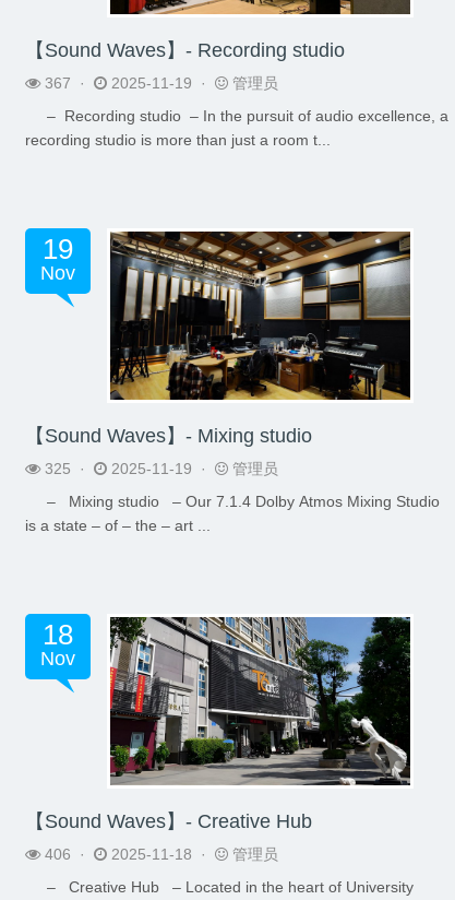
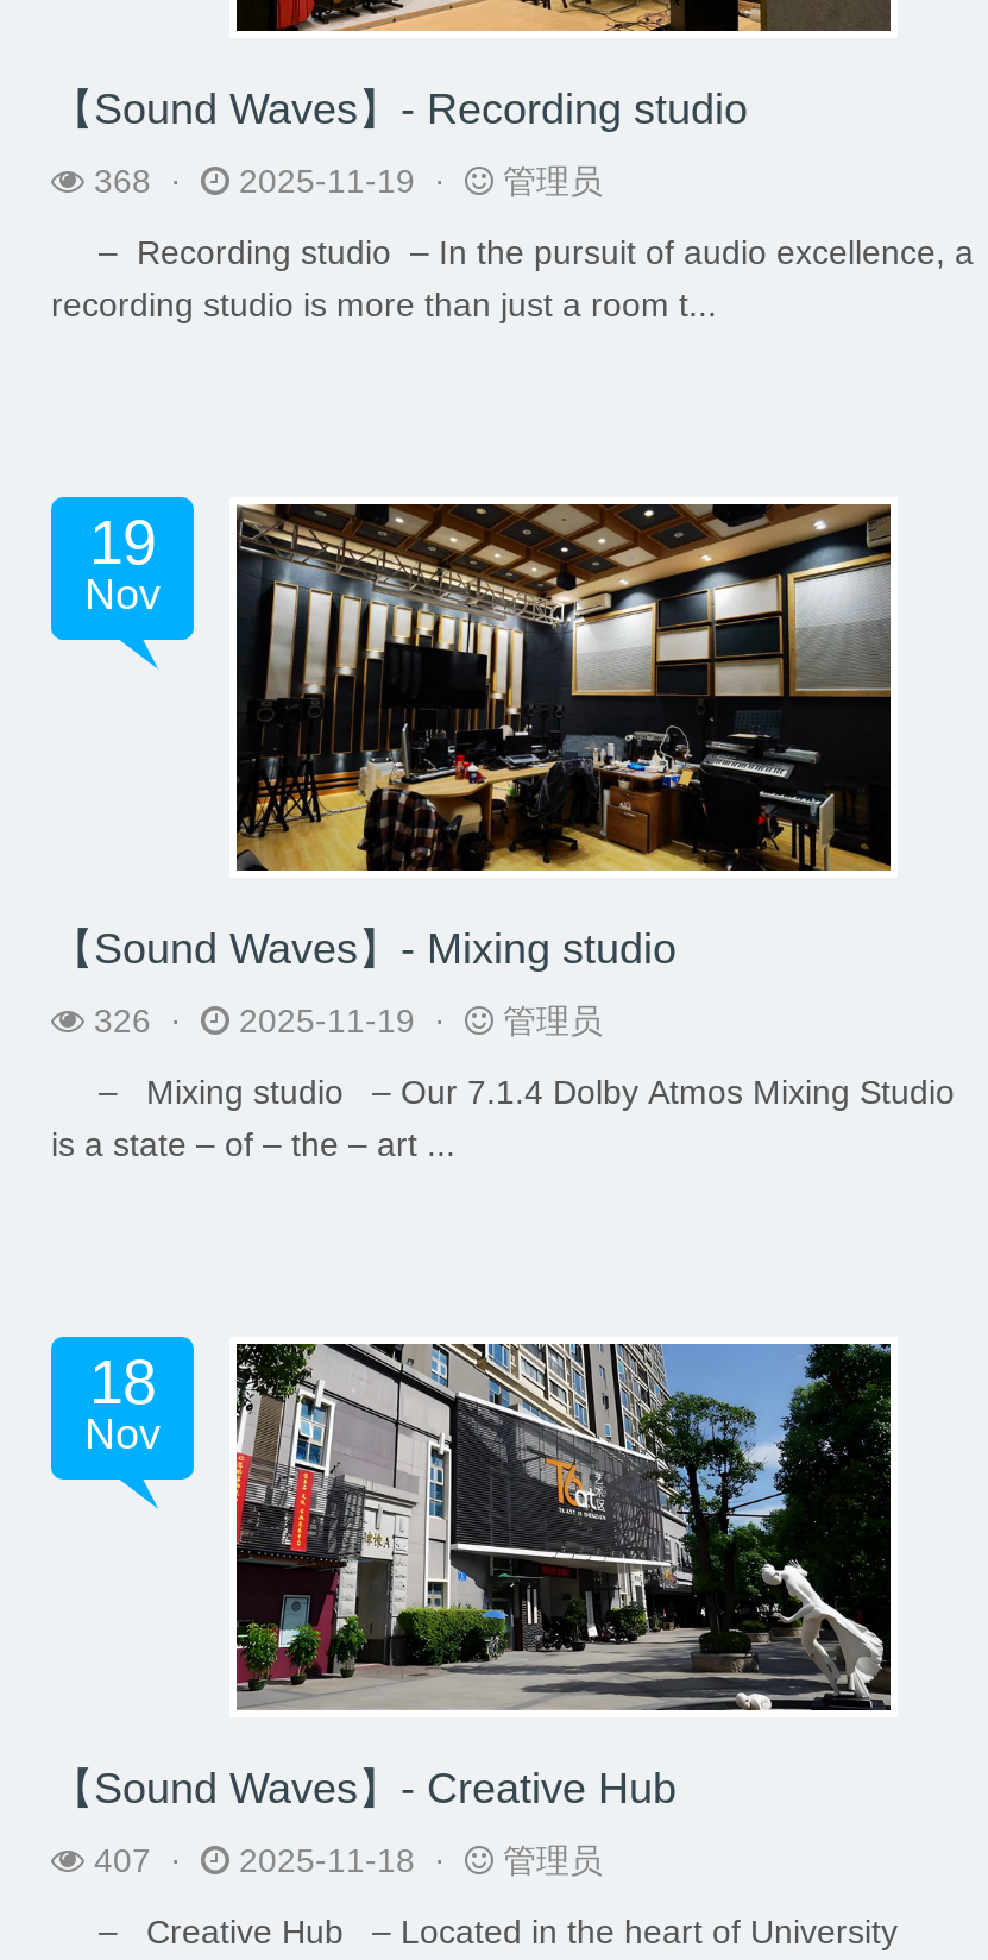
[40,74,278,92] 367 · 2025-11-19 · 管理员 -> [84,162,603,200] 368 · 2025-11-19 · 管理员
[40,460,278,477] 325 · 2025-11-19 · 管理员 -> [84,1001,603,1039] 326 · 2025-11-19 · 管理员
[40,845,278,863] 406 · 2025-11-18 · 管理员 -> [84,1841,603,1879] 407 · 2025-11-18 · 管理员

